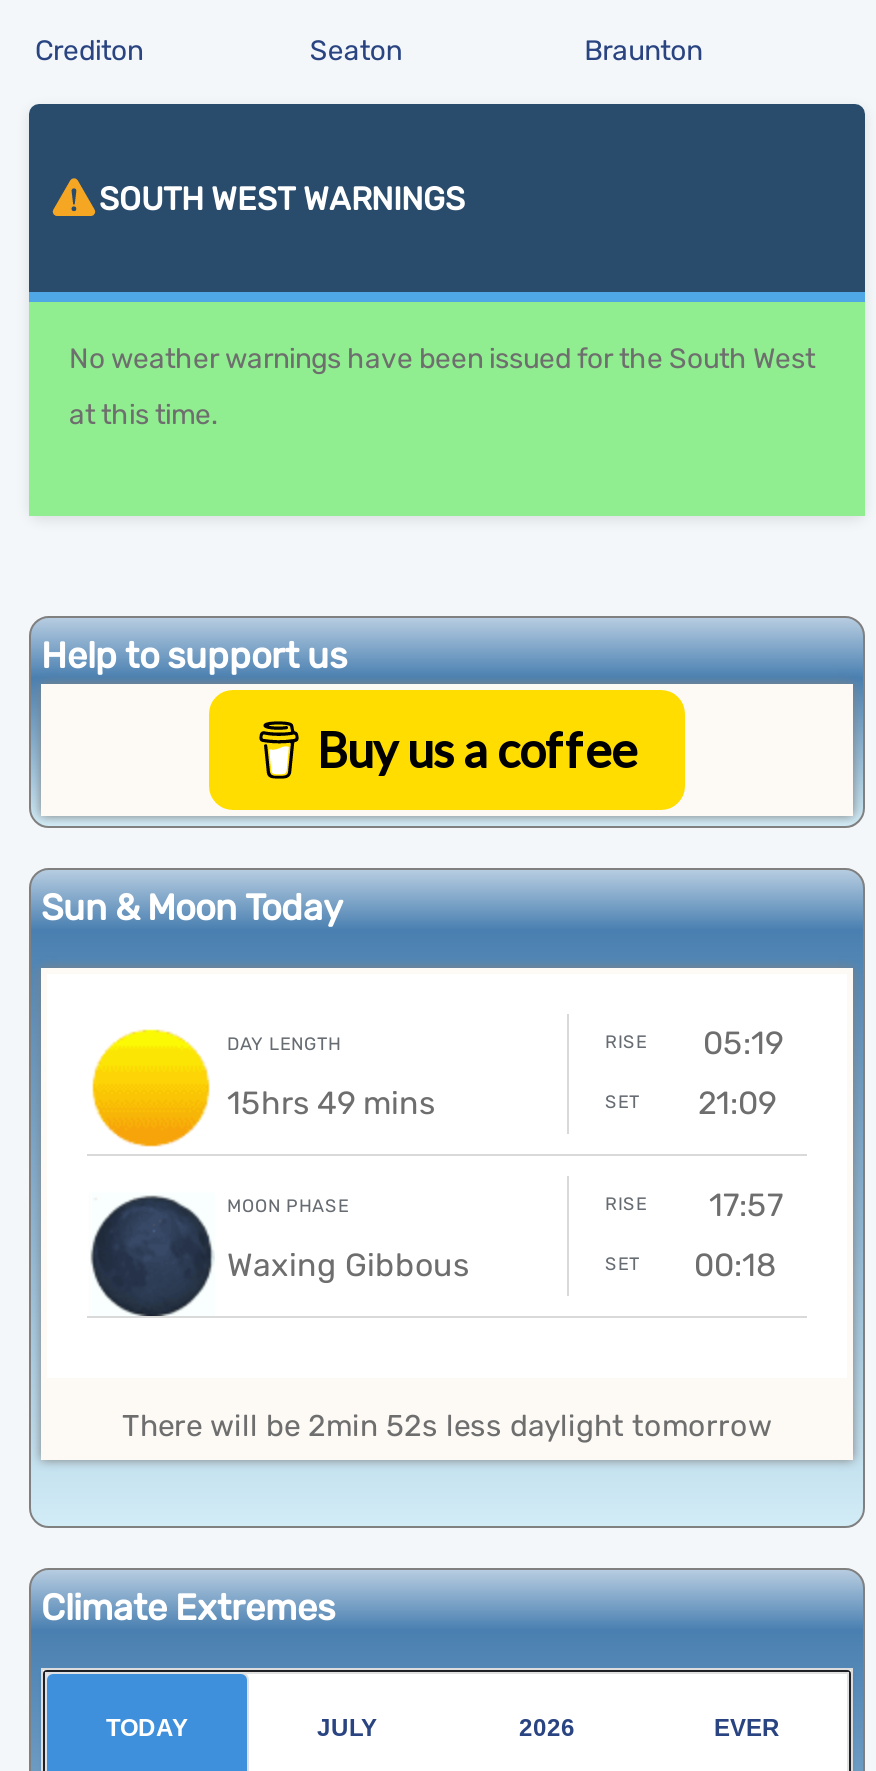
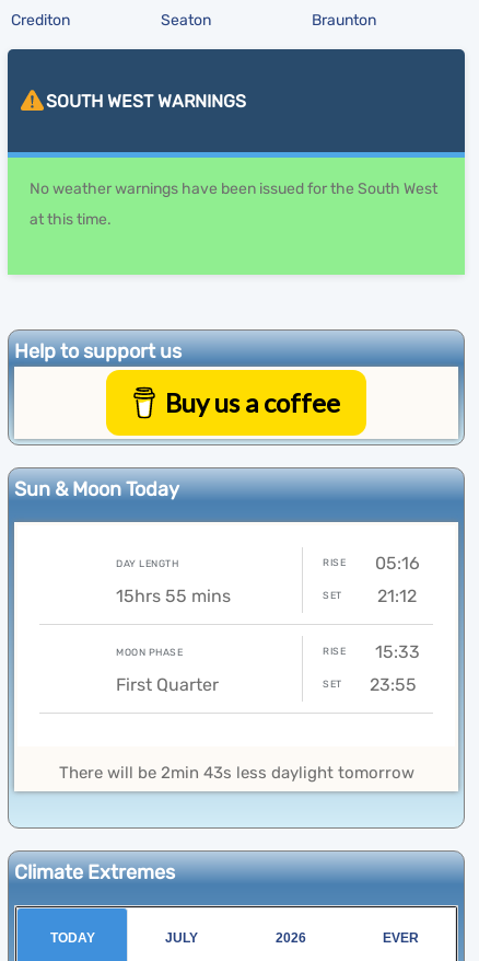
[91,1028,209,1148] [image] -> none
[703,1025,783,1063] 05:19 -> [375,553,420,574] 05:16
[227,1085,435,1123] 15hrs 49 mins -> [116,586,231,607] 15hrs 55 mins
[698,1085,776,1123] 21:09 -> [377,586,416,607] 21:12
[89,1194,209,1318] [image] -> none
[709,1187,783,1225] 17:57 -> [375,642,420,663] 15:33
[227,1247,469,1285] Waxing Gibbous -> [116,675,219,695] First Quarter
[694,1247,776,1285] 00:18 -> [369,675,416,695] 23:55
[122,1409,772,1445] There will be 2min 52s less daylight tomorrow -> [59,763,414,783] There will be 2min 43s less daylight tomorrow

